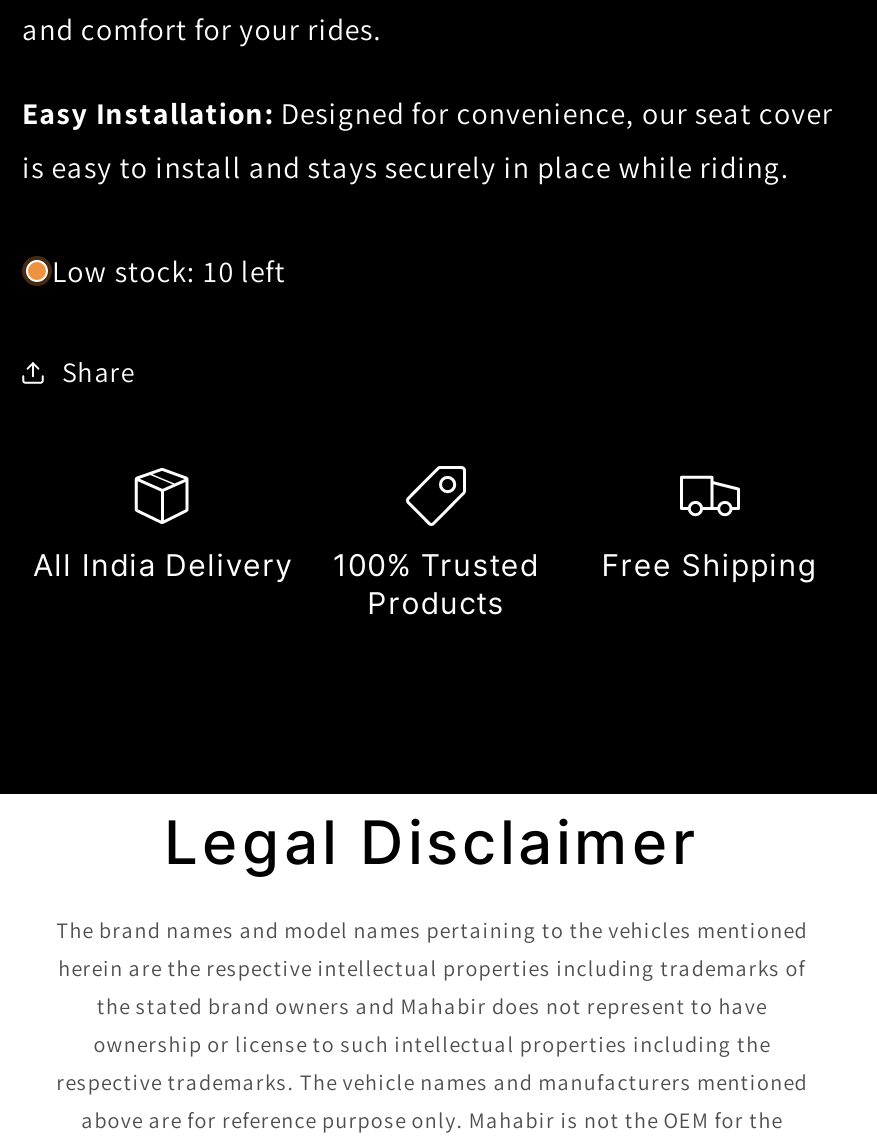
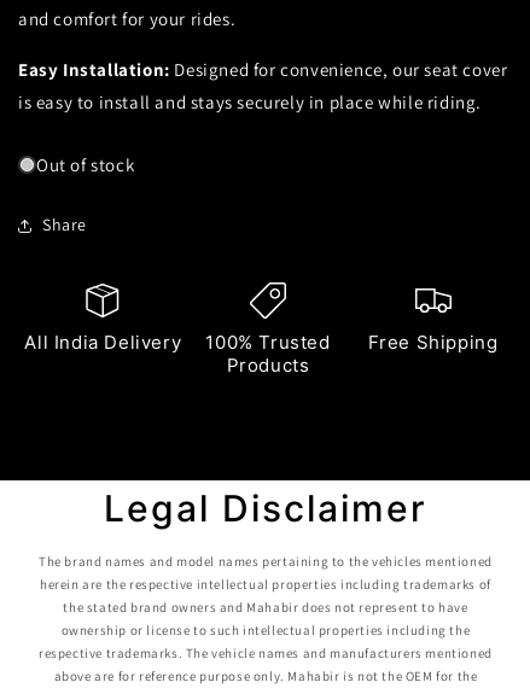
[52,252,286,290] Low stock: 10 left -> [36,153,134,176] Out of stock

